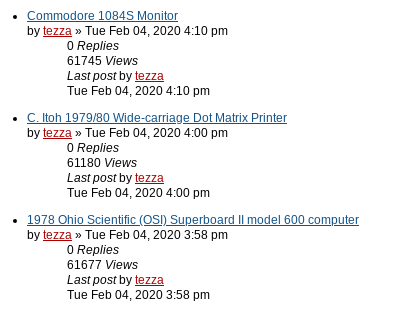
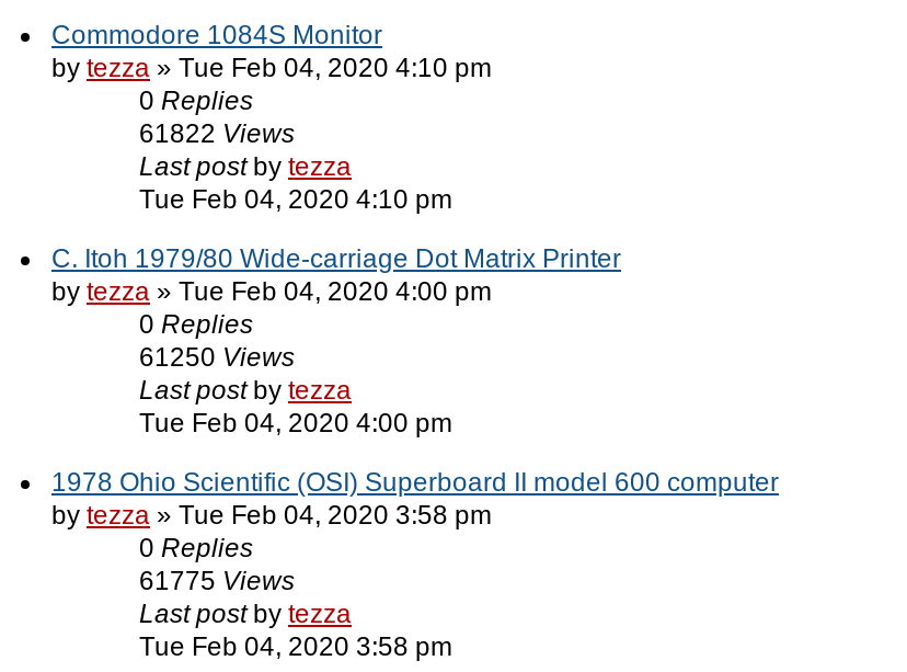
[67,54,138,68] 61745 Views -> [139,118,295,149] 61822 Views
[67,156,137,170] 61180 Views -> [139,342,295,373] 61250 Views
[67,258,138,272] 61677 Views -> [139,566,295,596] 61775 Views

